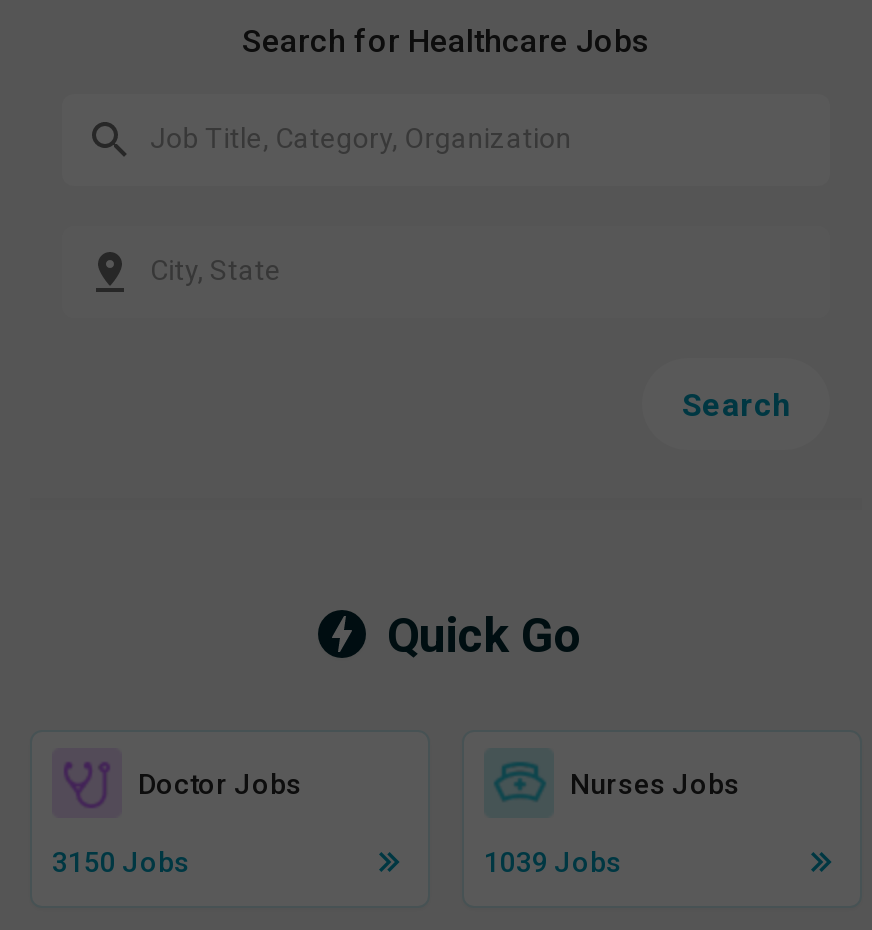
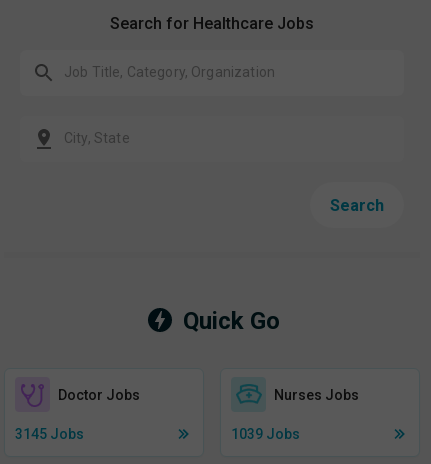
[52,846,190,878] 3150 Jobs -> [15,426,84,442] 3145 Jobs

